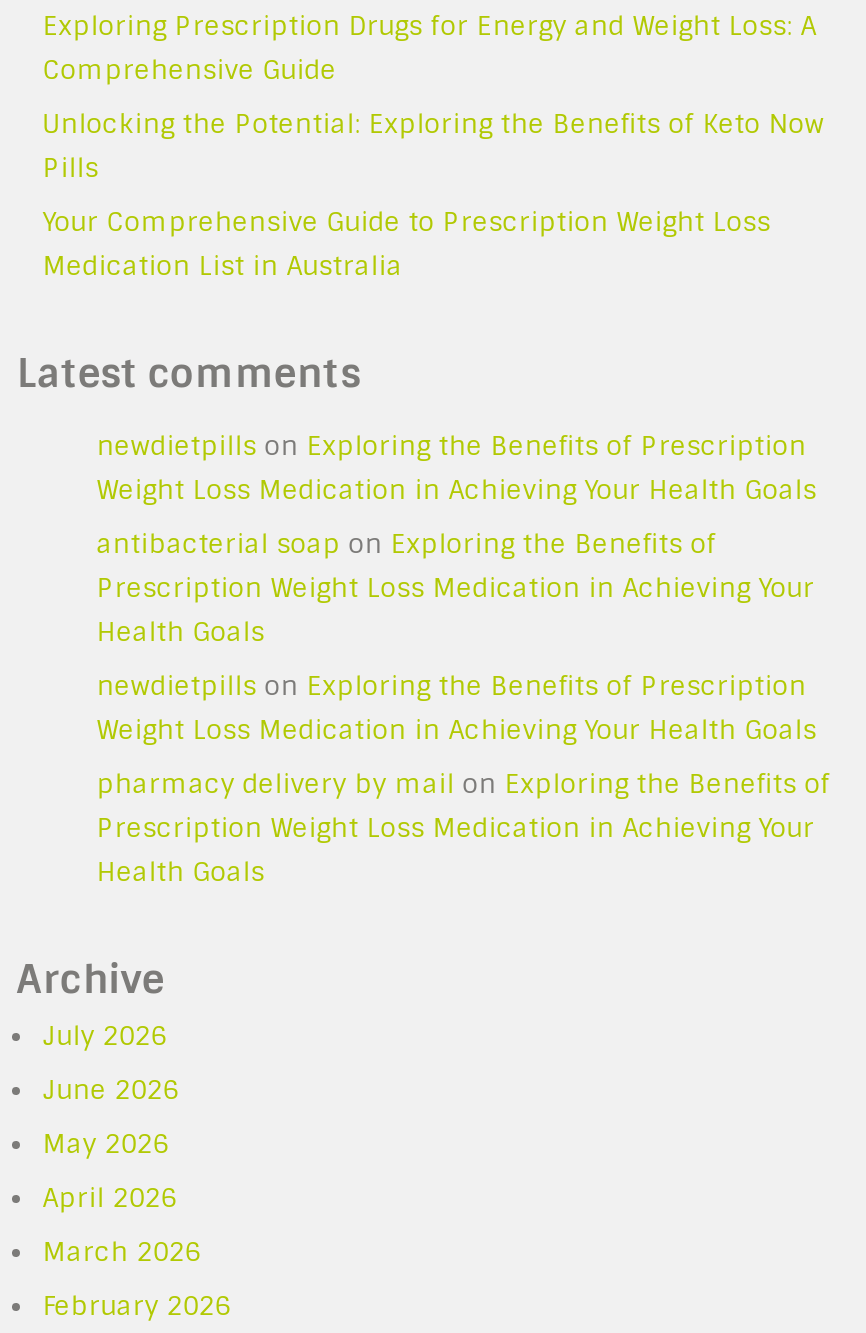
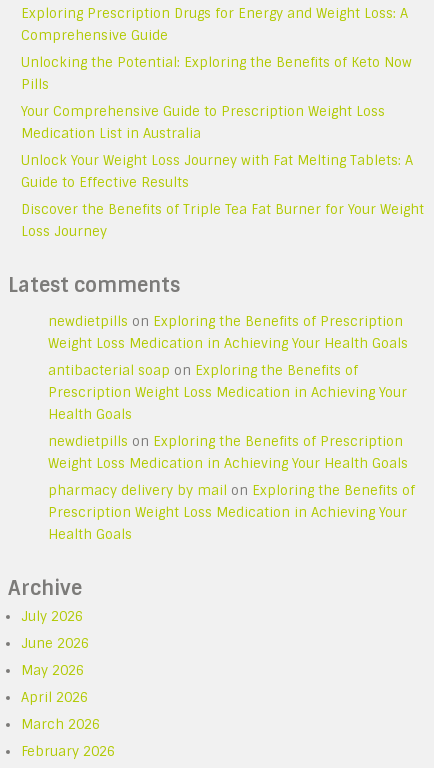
none -> [21,152,424,240] Unlock Your Weight Loss Journey with Fat Melting Tablets: A | Guide to Effective Results | Discover the Benefits of Triple Tea Fat Burner for Your Weight | Loss Journey

